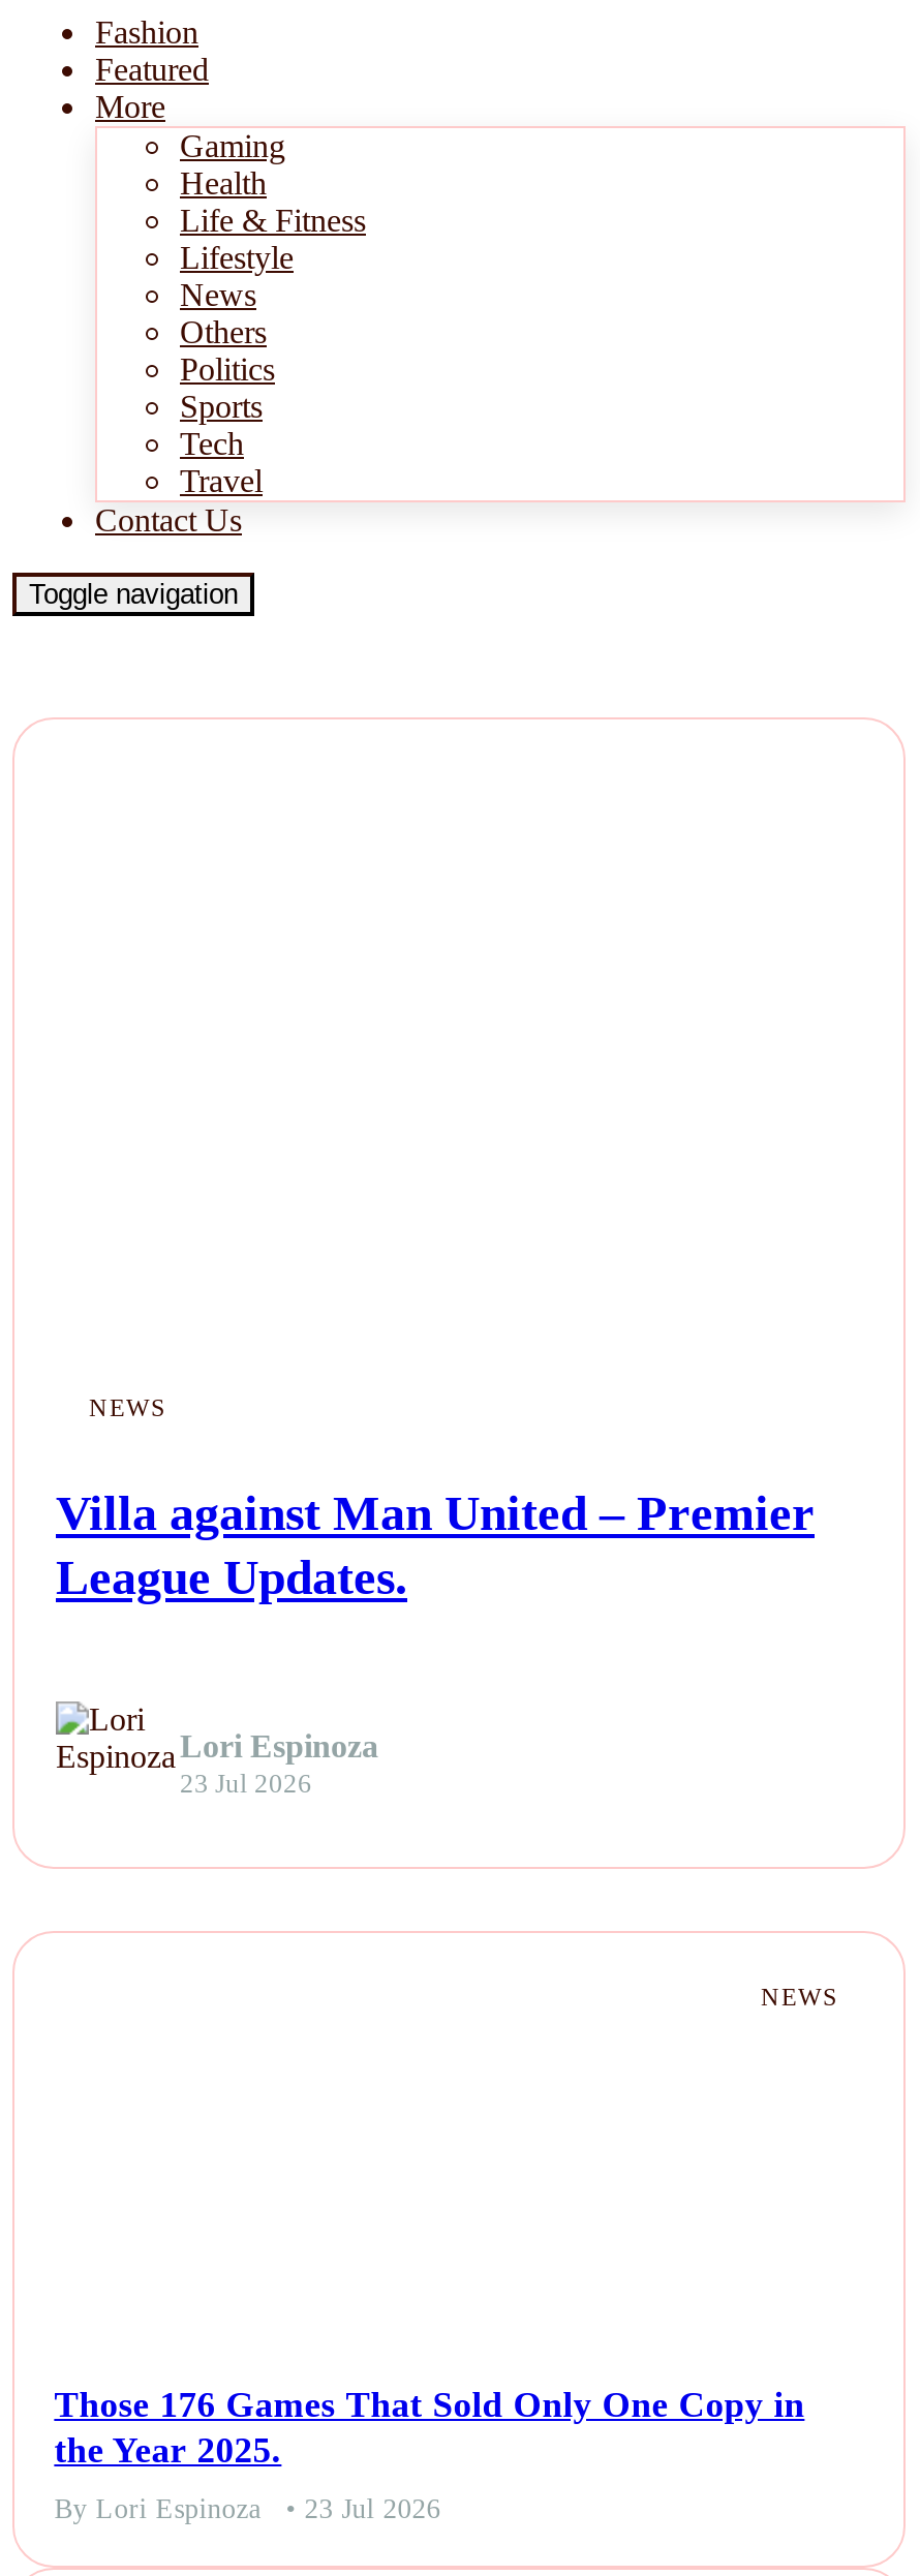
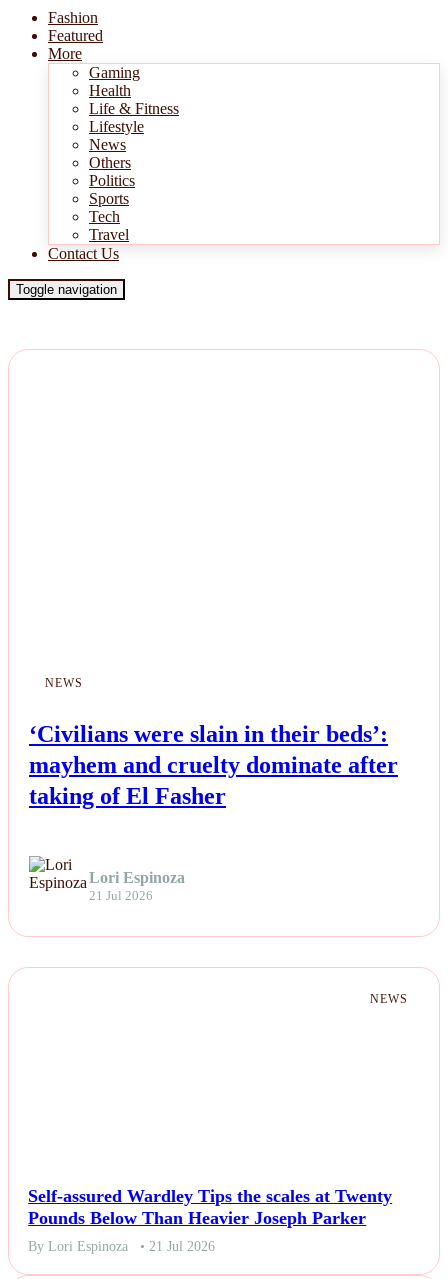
[56,1486,815,1604] Villa against Man United – Premier | League Updates. -> [29,721,398,809] ‘Civilians were slain in their beds’: | mayhem and cruelty dominate after | taking of El Fasher
[180,1769,312,1798] 23 Jul 2026 -> [89,888,153,902] 21 Jul 2026
[54,2383,805,2470] Those 176 Games That Sold Only One Copy in | the Year 2025. -> [28,1186,392,1228] Self-assured Wardley Tips the scales at Twenty | Pounds Below Than Heavier Joseph Parker
[54,2493,441,2524] By Lori Espinoza • 23 Jul 2026 -> [28,1239,215,1254] By Lori Espinoza • 21 Jul 2026

